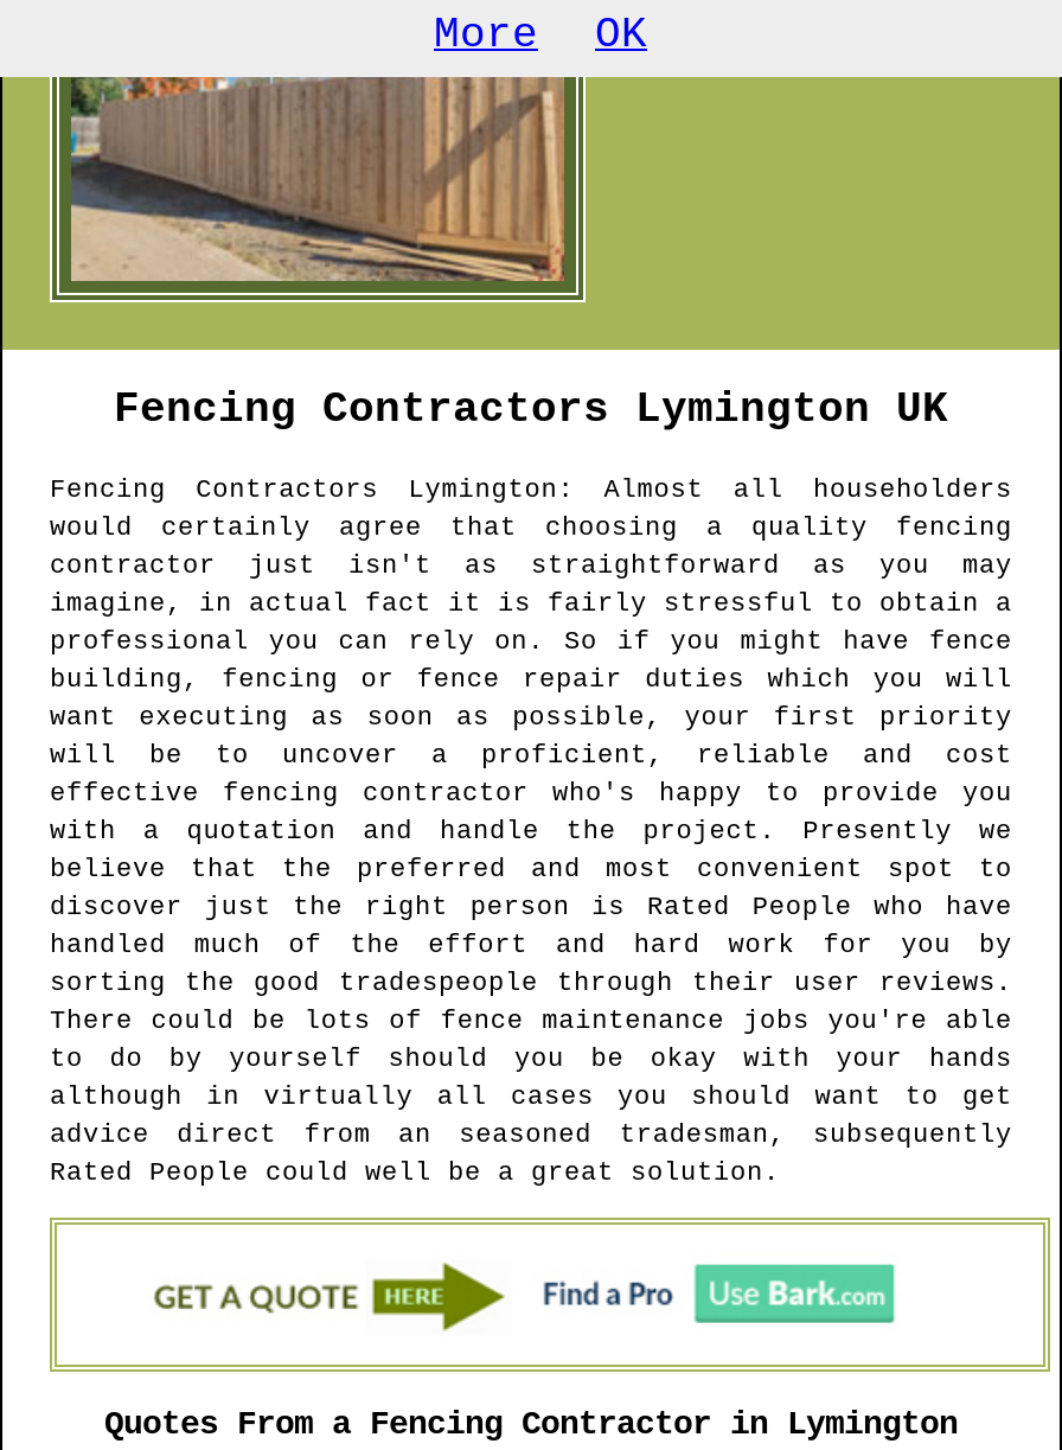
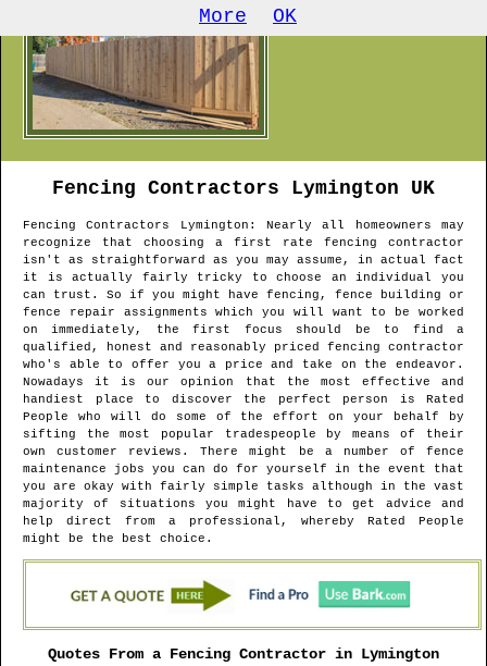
[50,476,1012,1187] Fencing Contractors Lymington: Almost all householders | would certainly agree that choosing a quality fencing | contractor just isn't as straightforward as you may | imagine, in actual fact it is fairly stressful to obtain a | professional you can rely on. So if you might have fence | building, fencing or fence repair duties which you will | want executing as soon as possible, your first priority | will be to uncover a proficient, reliable and cost | effective fencing contractor who's happy to provide you | with a quotation and handle the project. Presently we | believe that the preferred and most convenient spot to | discover just the right person is Rated People who have | handled much of the effort and hard work for you by | sorting the good tradespeople through their user reviews. | There could be lots of fence maintenance jobs you're able | to do by yourself should you be okay with your hands | although in virtually all cases you should want to get | advice direct from an seasoned tradesman, subsequently | Rated People could well be a great solution. -> [23,219,464,545] Fencing Contractors Lymington: Nearly all homeowners may | recognize that choosing a first rate fencing contractor | isn't as straightforward as you may assume, in actual fact | it is actually fairly tricky to choose an individual you | can trust. So if you might have fencing, fence building or | fence repair assignments which you will want to be worked | on immediately, the first focus should be to find a | qualified, honest and reasonably priced fencing contractor | who's able to offer you a price and take on the endeavor. | Nowadays it is our opinion that the most effective and | handiest place to discover the perfect person is Rated | People who will do some of the effort on your behalf by | sifting the most popular tradespeople by means of their | own customer reviews. There might be a number of fence | maintenance jobs you can do for yourself in the event that | you are okay with fairly simple tasks although in the vast | majority of situations you might have to get advice and | help direct from a professional, whereby Rated People | might be the best choice.

